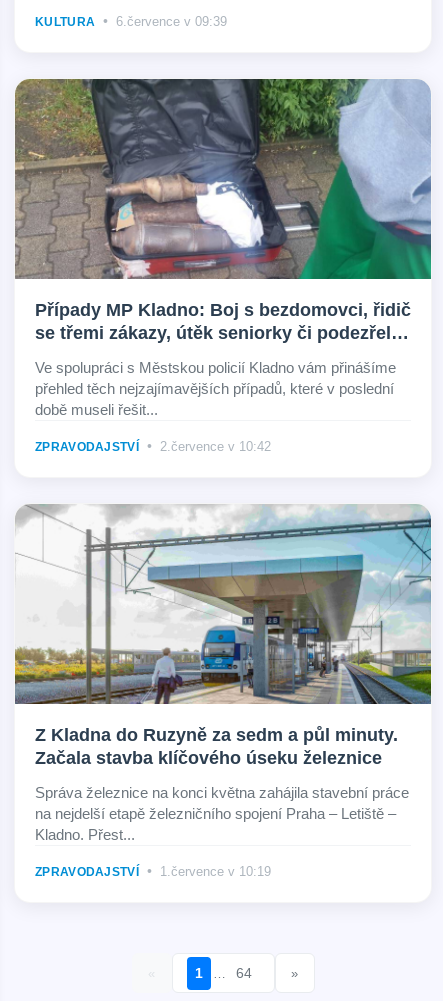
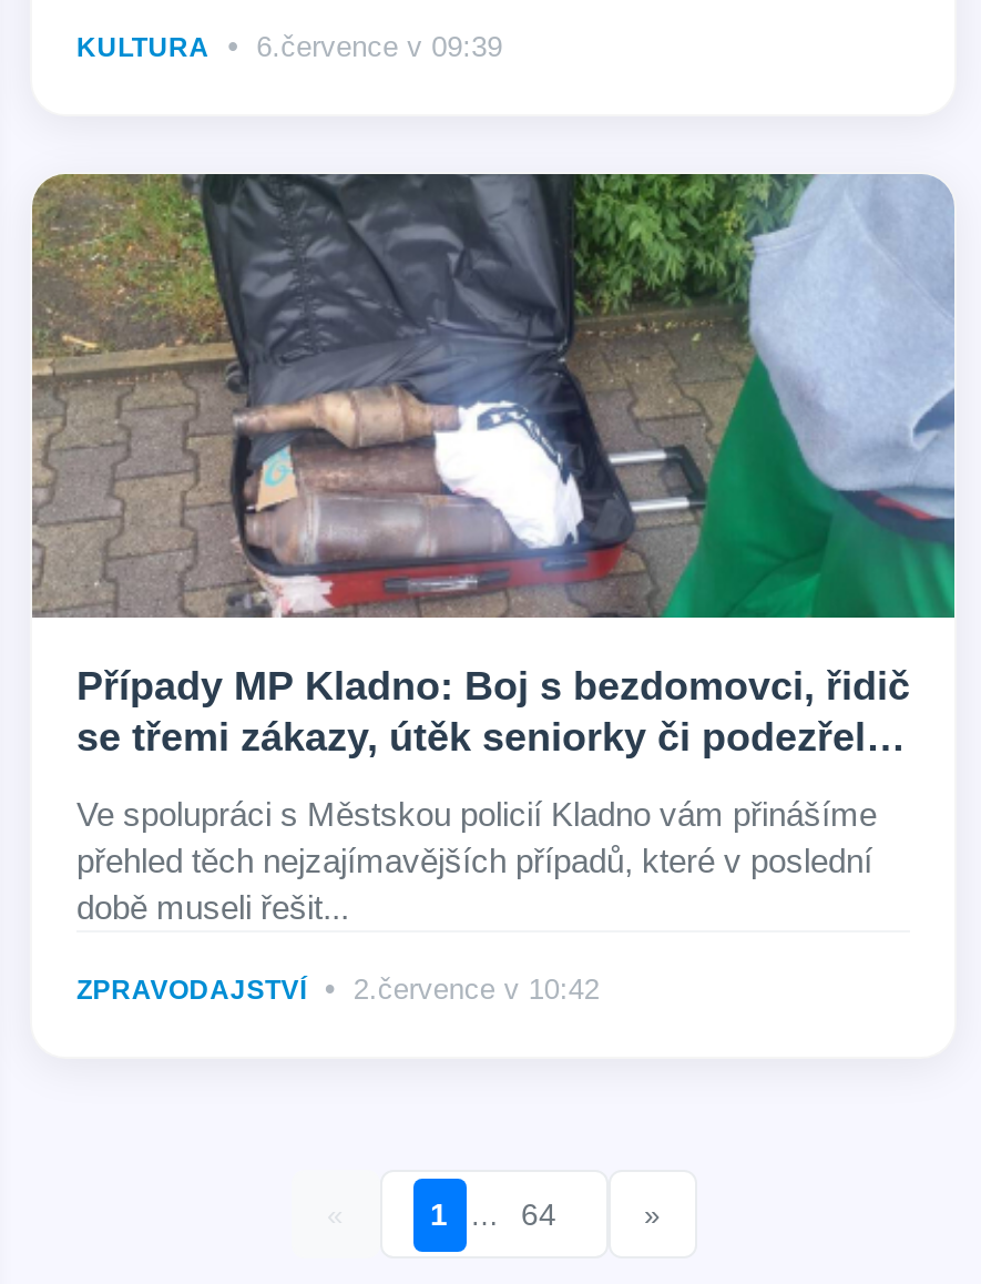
[14,504,432,879] [image] | Z Kladna do Ruzyně za sedm a půl minuty. | Začala stavba klíčového úseku železnice | Správa železnice na konci května zahájila stavební práce | na nejdelší etapě železničního spojení Praha – Letiště – | Kladno. Přest... | ZPRAVODAJSTVÍ • 1.července v 10:19 -> none

